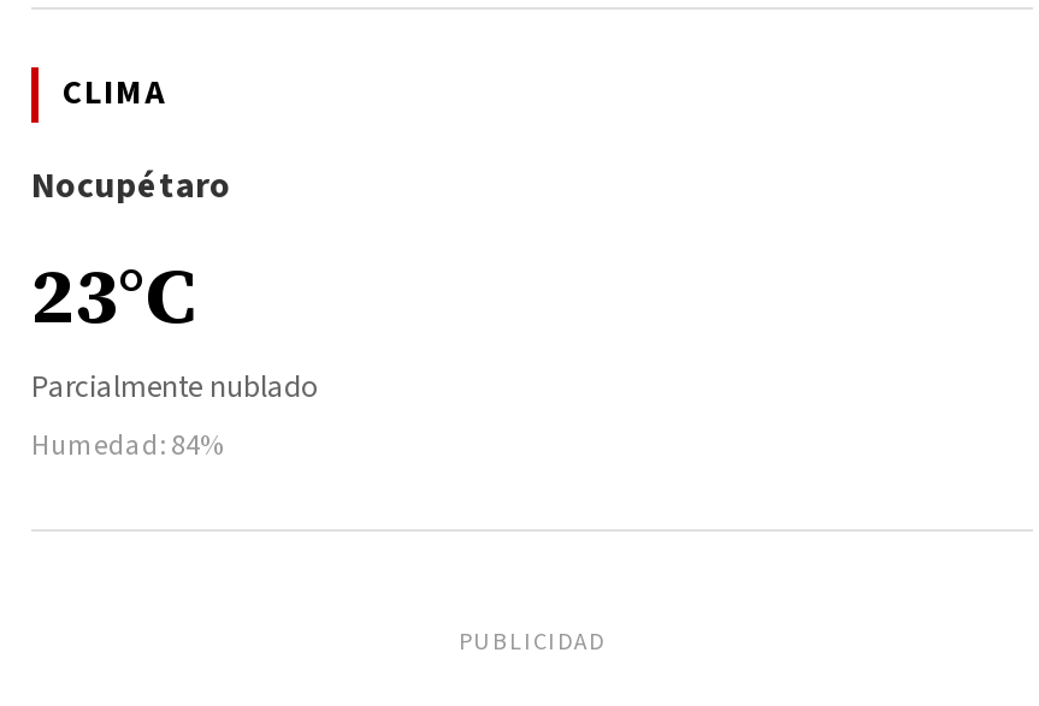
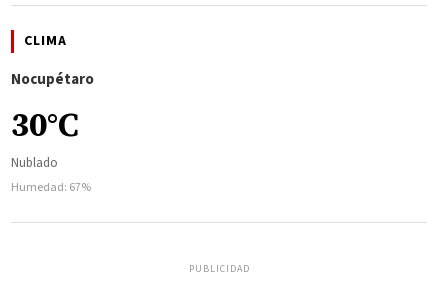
[31,242,320,465] 23°C | Parcialmente nublado | Humedad: 84% -> [11,103,91,196] 30°C | Nublado | Humedad: 67%

